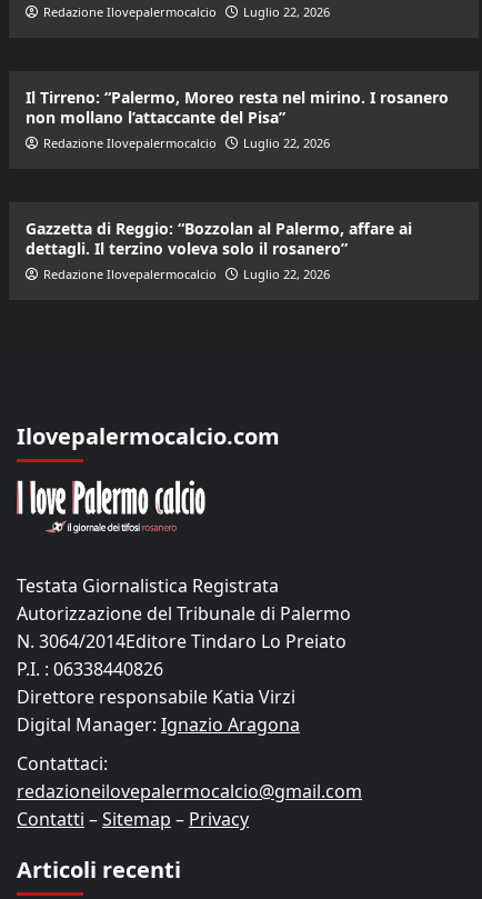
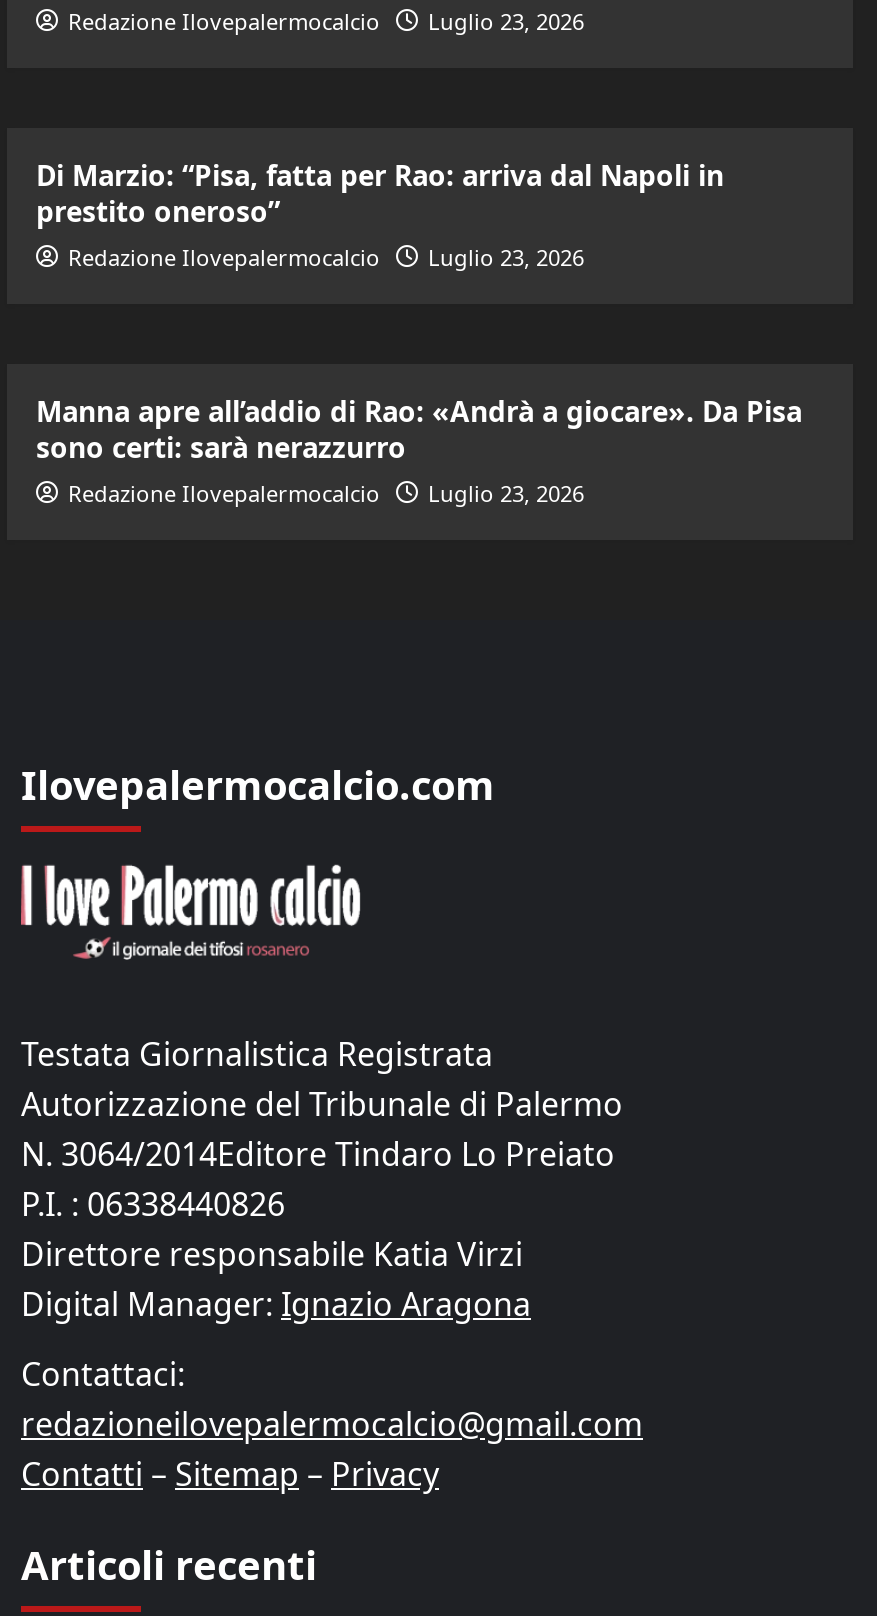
[43,4,329,20] Redazione Ilovepalermocalcio Luglio 22, 2026 -> [68,7,584,37] Redazione Ilovepalermocalcio Luglio 23, 2026
[25,87,448,128] Il Tirreno: “Palermo, Moreo resta nel mirino. I rosanero | non mollano l’attaccante del Pisa” -> [36,157,724,231] Di Marzio: “Pisa, fatta per Rao: arriva dal Napoli in | prestito oneroso”
[43,135,329,151] Redazione Ilovepalermocalcio Luglio 22, 2026 -> [68,243,584,273] Redazione Ilovepalermocalcio Luglio 23, 2026
[25,218,411,259] Gazzetta di Reggio: “Bozzolan al Palermo, affare ai | dettagli. Il terzino voleva solo il rosanero” -> [36,393,802,467] Manna apre all’addio di Rao: «Andrà a giocare». Da Pisa | sono certi: sarà nerazzurro
[43,266,329,283] Redazione Ilovepalermocalcio Luglio 22, 2026 -> [68,479,584,509] Redazione Ilovepalermocalcio Luglio 23, 2026

